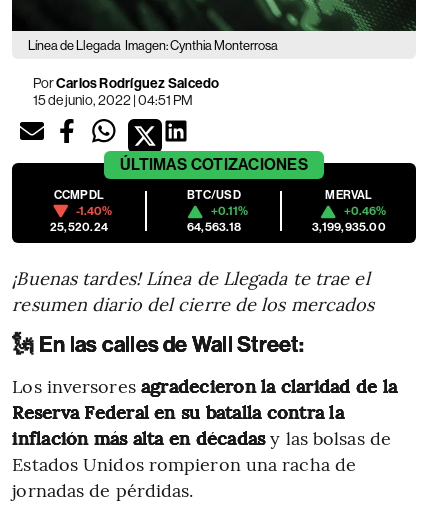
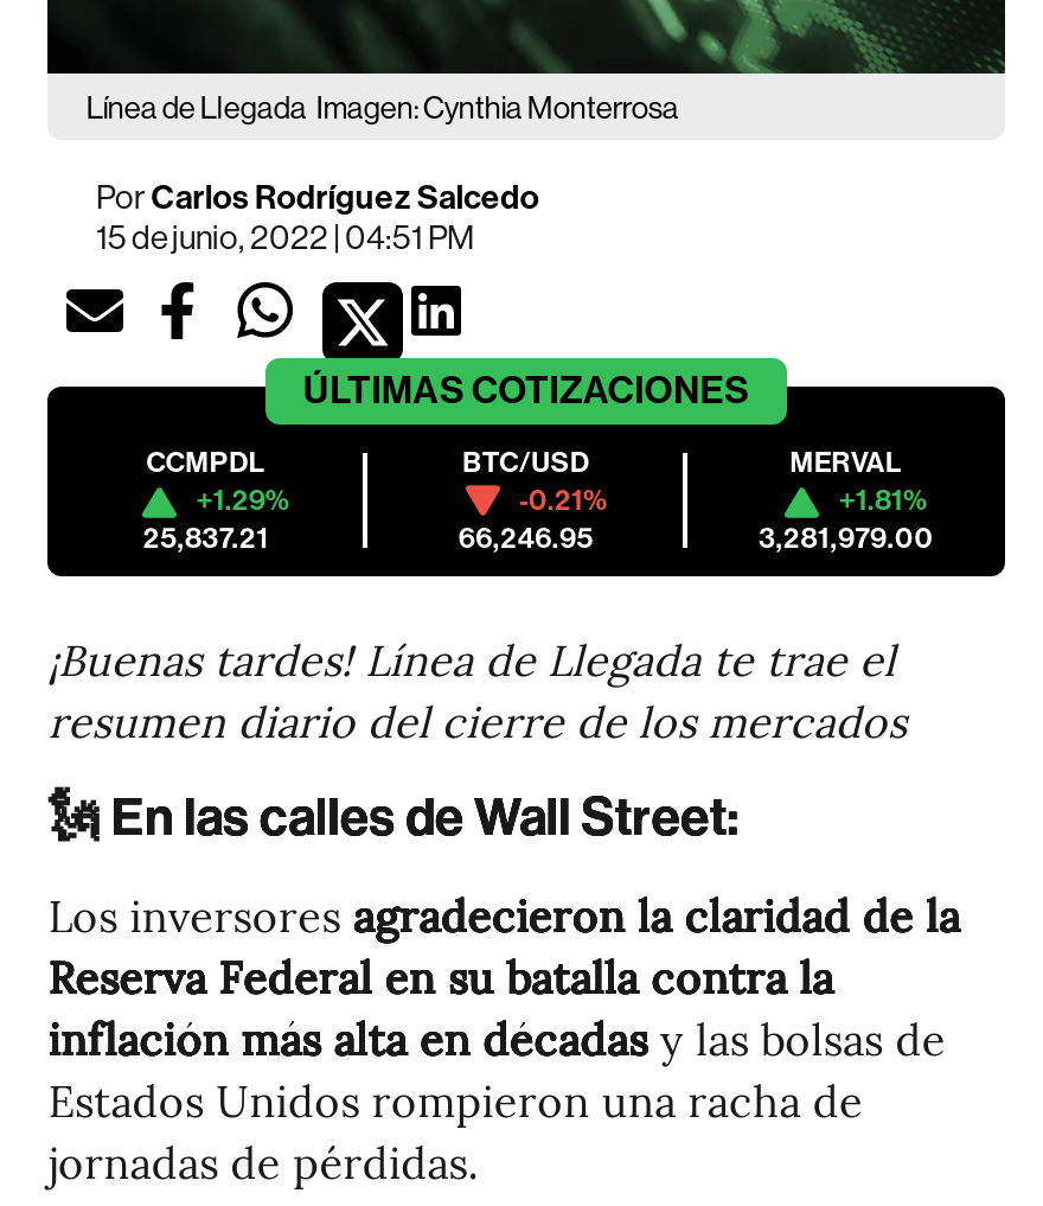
[76,204,112,218] -1.40% -> [197,484,289,517] +1.29%
[211,204,248,218] +0.11% -> [519,484,607,517] -0.21%
[343,204,385,218] +0.46% -> [839,484,927,517] +1.81%
[50,220,108,234] 25,520.24 -> [143,522,269,555] 25,837.21
[187,220,241,234] 64,563.18 -> [458,522,594,555] 66,246.95
[312,220,386,234] 3,199,935.00 -> [759,522,934,555] 3,281,979.00

